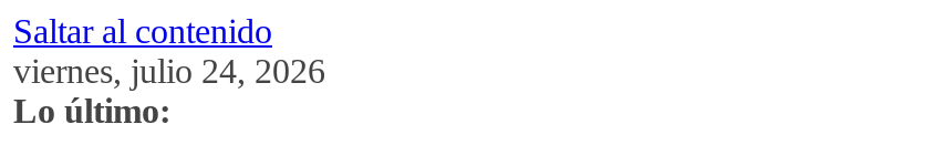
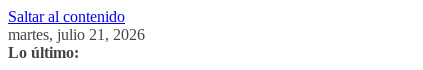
[13,52,325,90] viernes, julio 24, 2026 -> [8,26,145,43] martes, julio 21, 2026

